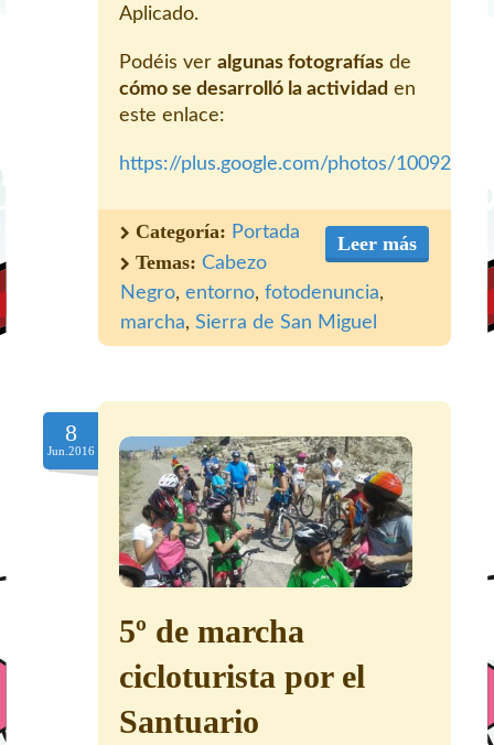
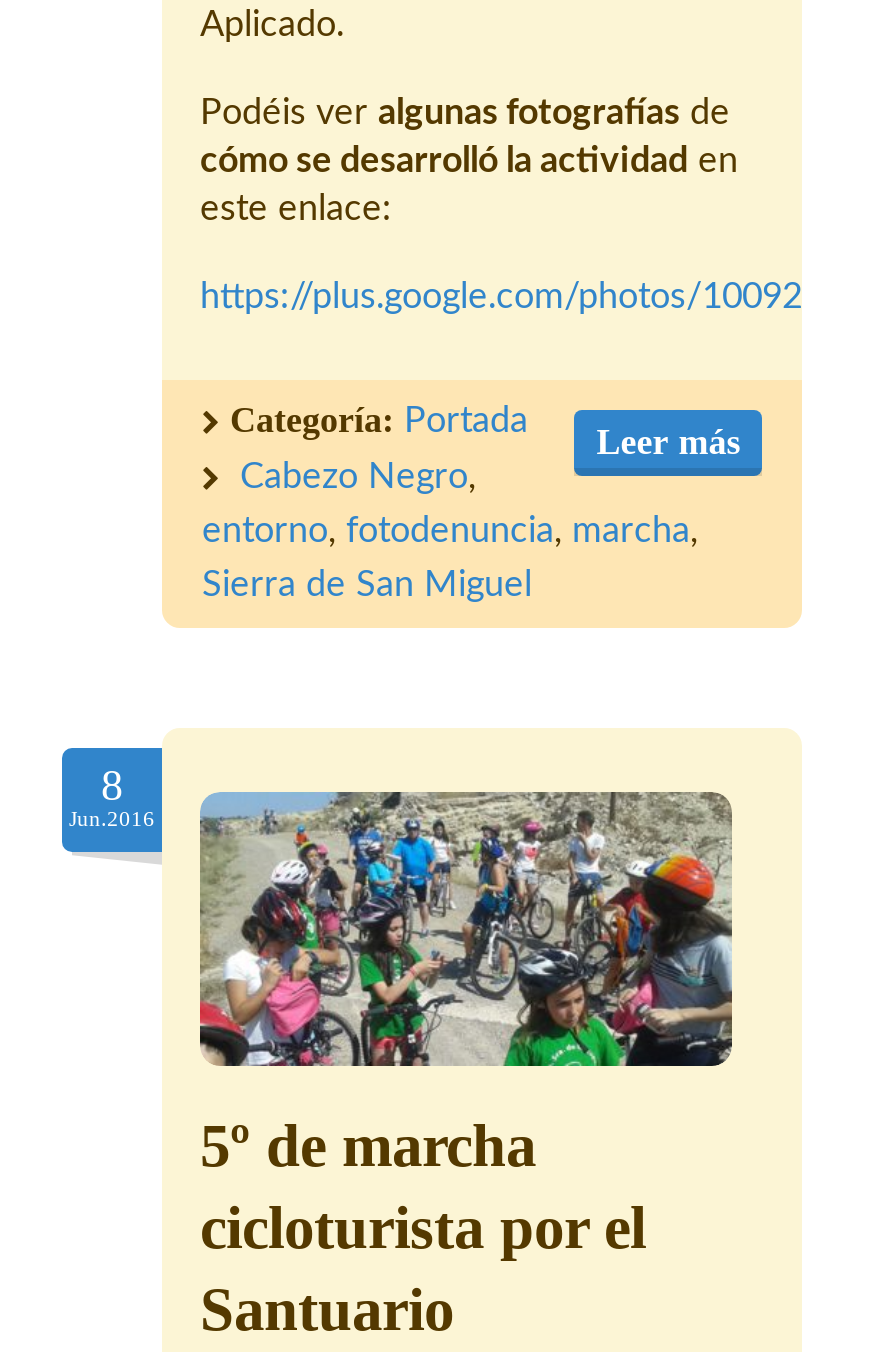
[120,251,384,333] Temas: Cabezo | Negro, entorno, fotodenuncia, | marcha, Sierra de San Miguel -> [202,460,698,604] Cabezo Negro, | entorno, fotodenuncia, marcha, | Sierra de San Miguel

